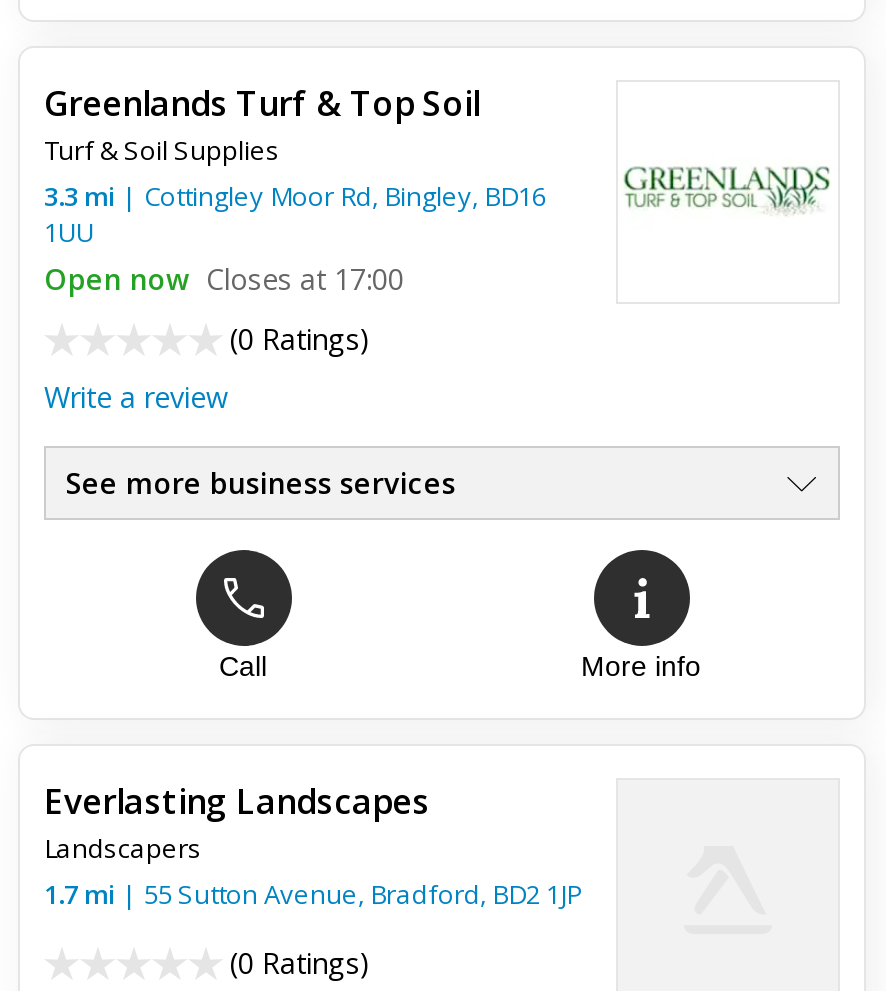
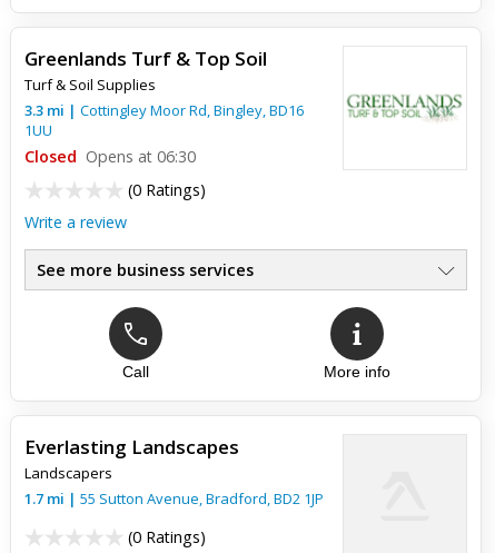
[44,260,404,298] Open now Closes at 17:00 -> [24,146,196,167] Closed Opens at 06:30

